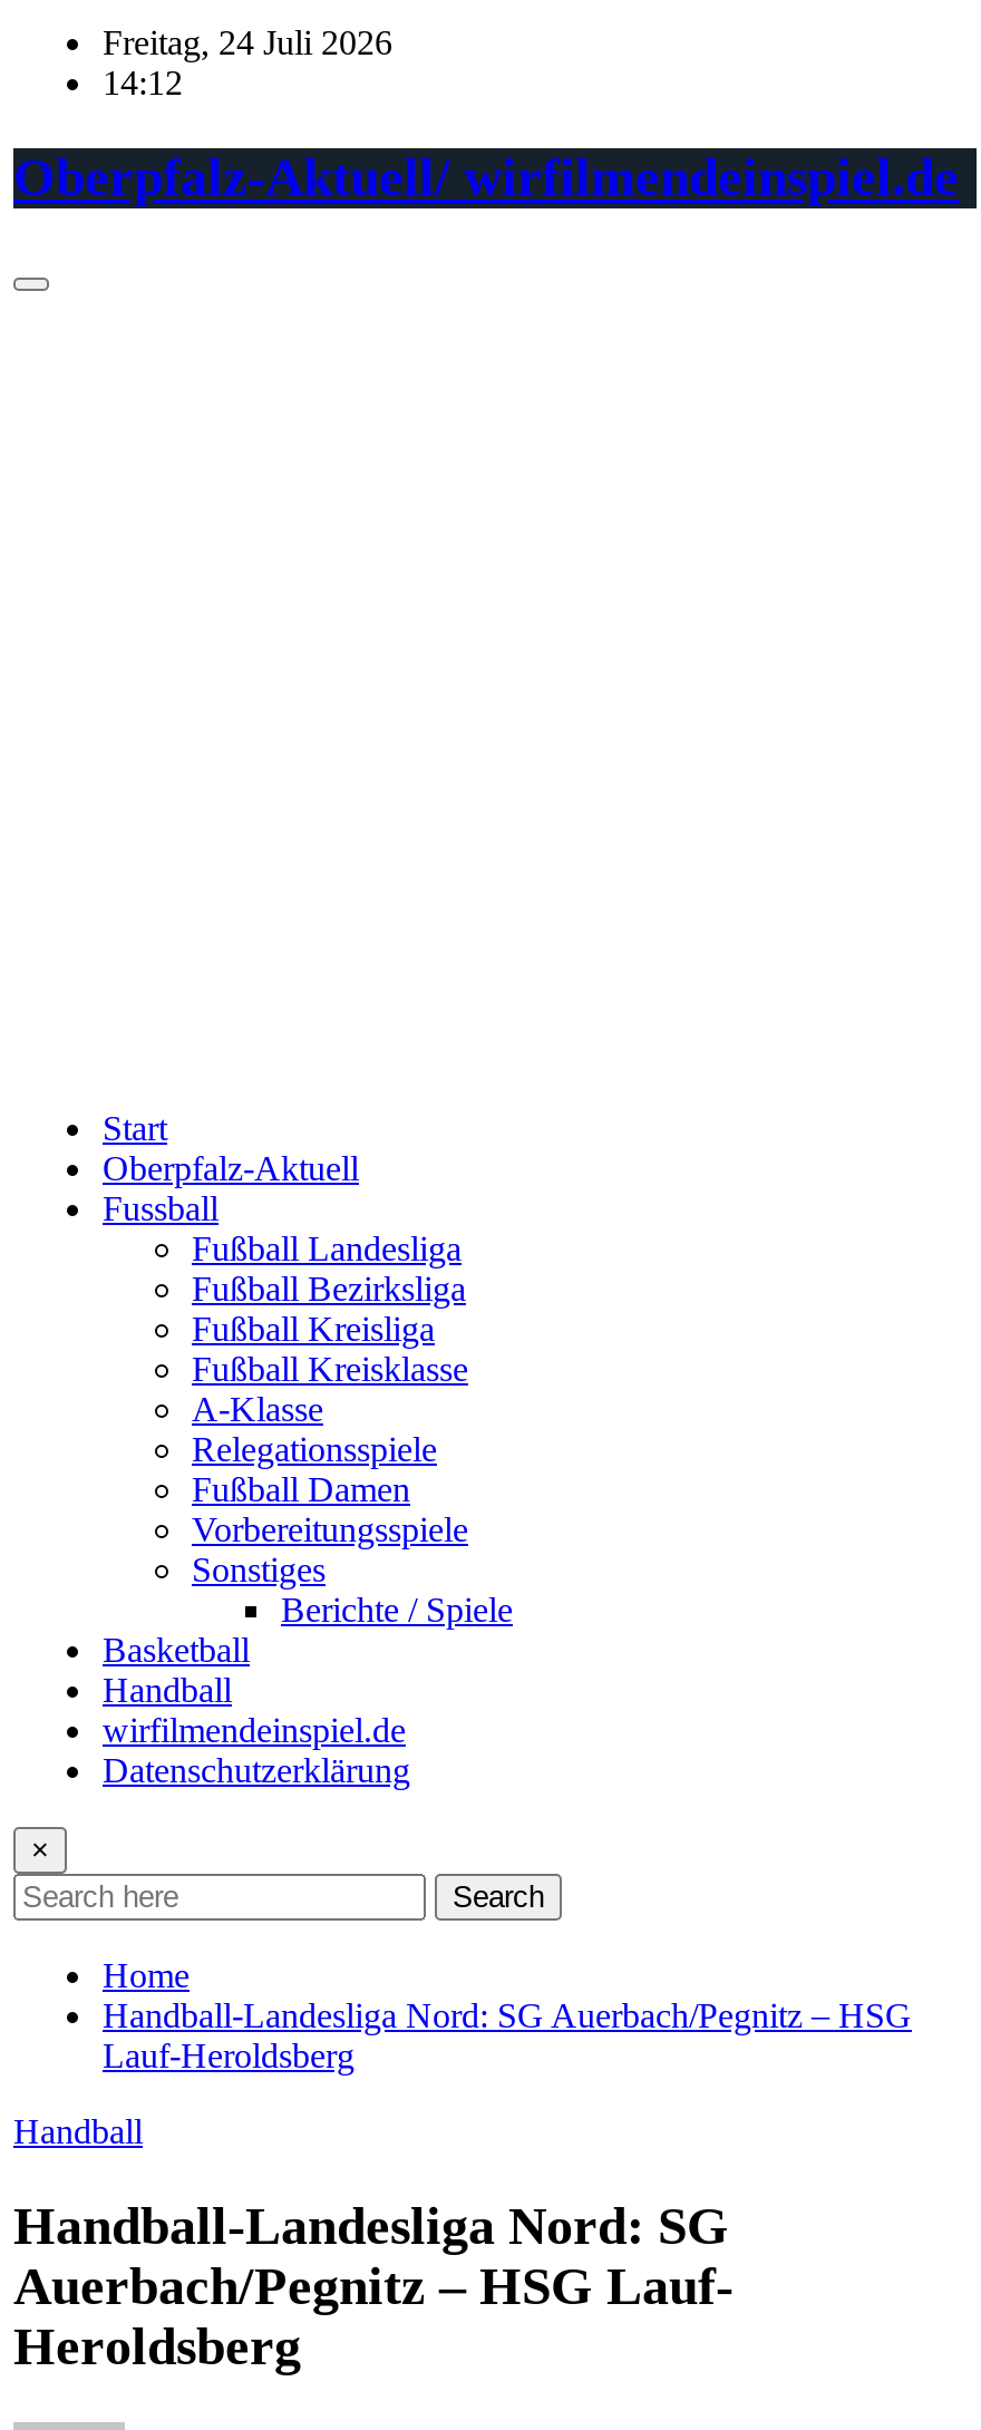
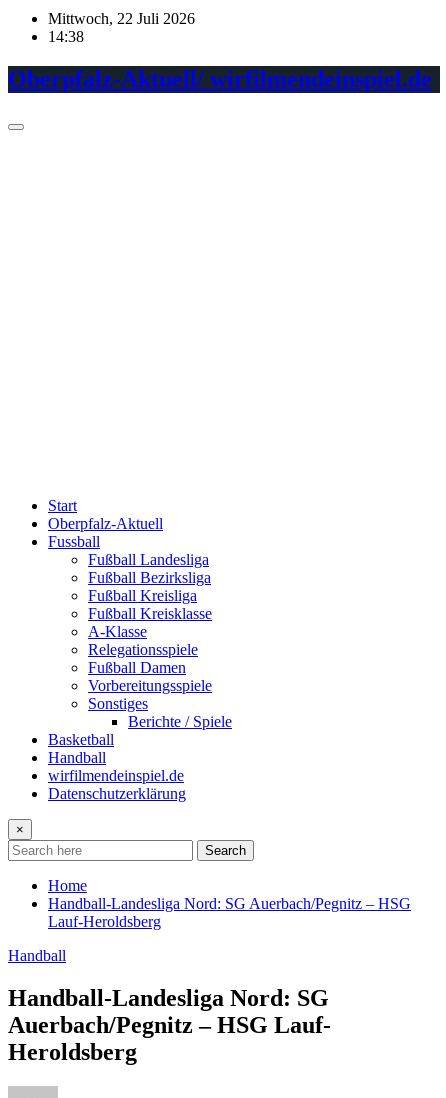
[103,23,392,61] Freitag, 24 Juli 2026 -> [48,10,195,27] Mittwoch, 22 Juli 2026
[103,64,183,101] 14:12 -> [48,28,84,45] 14:38

